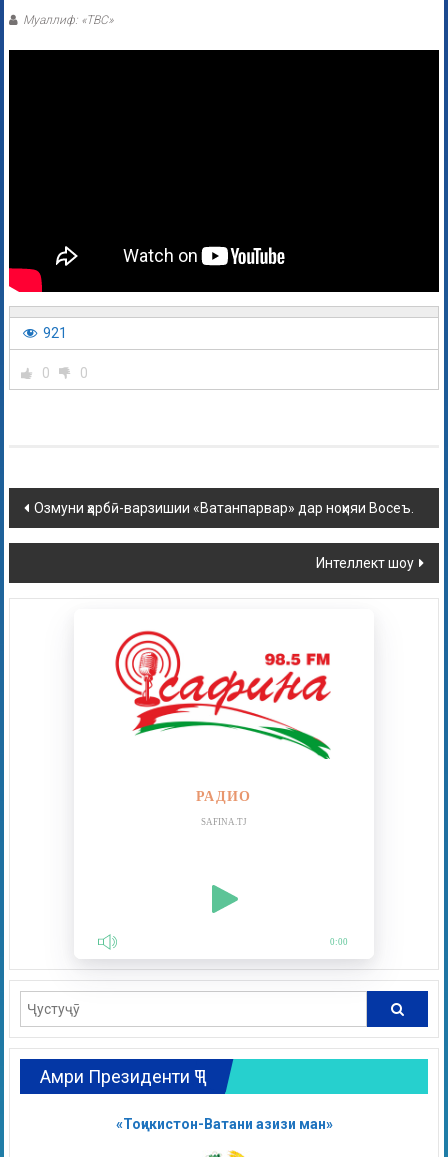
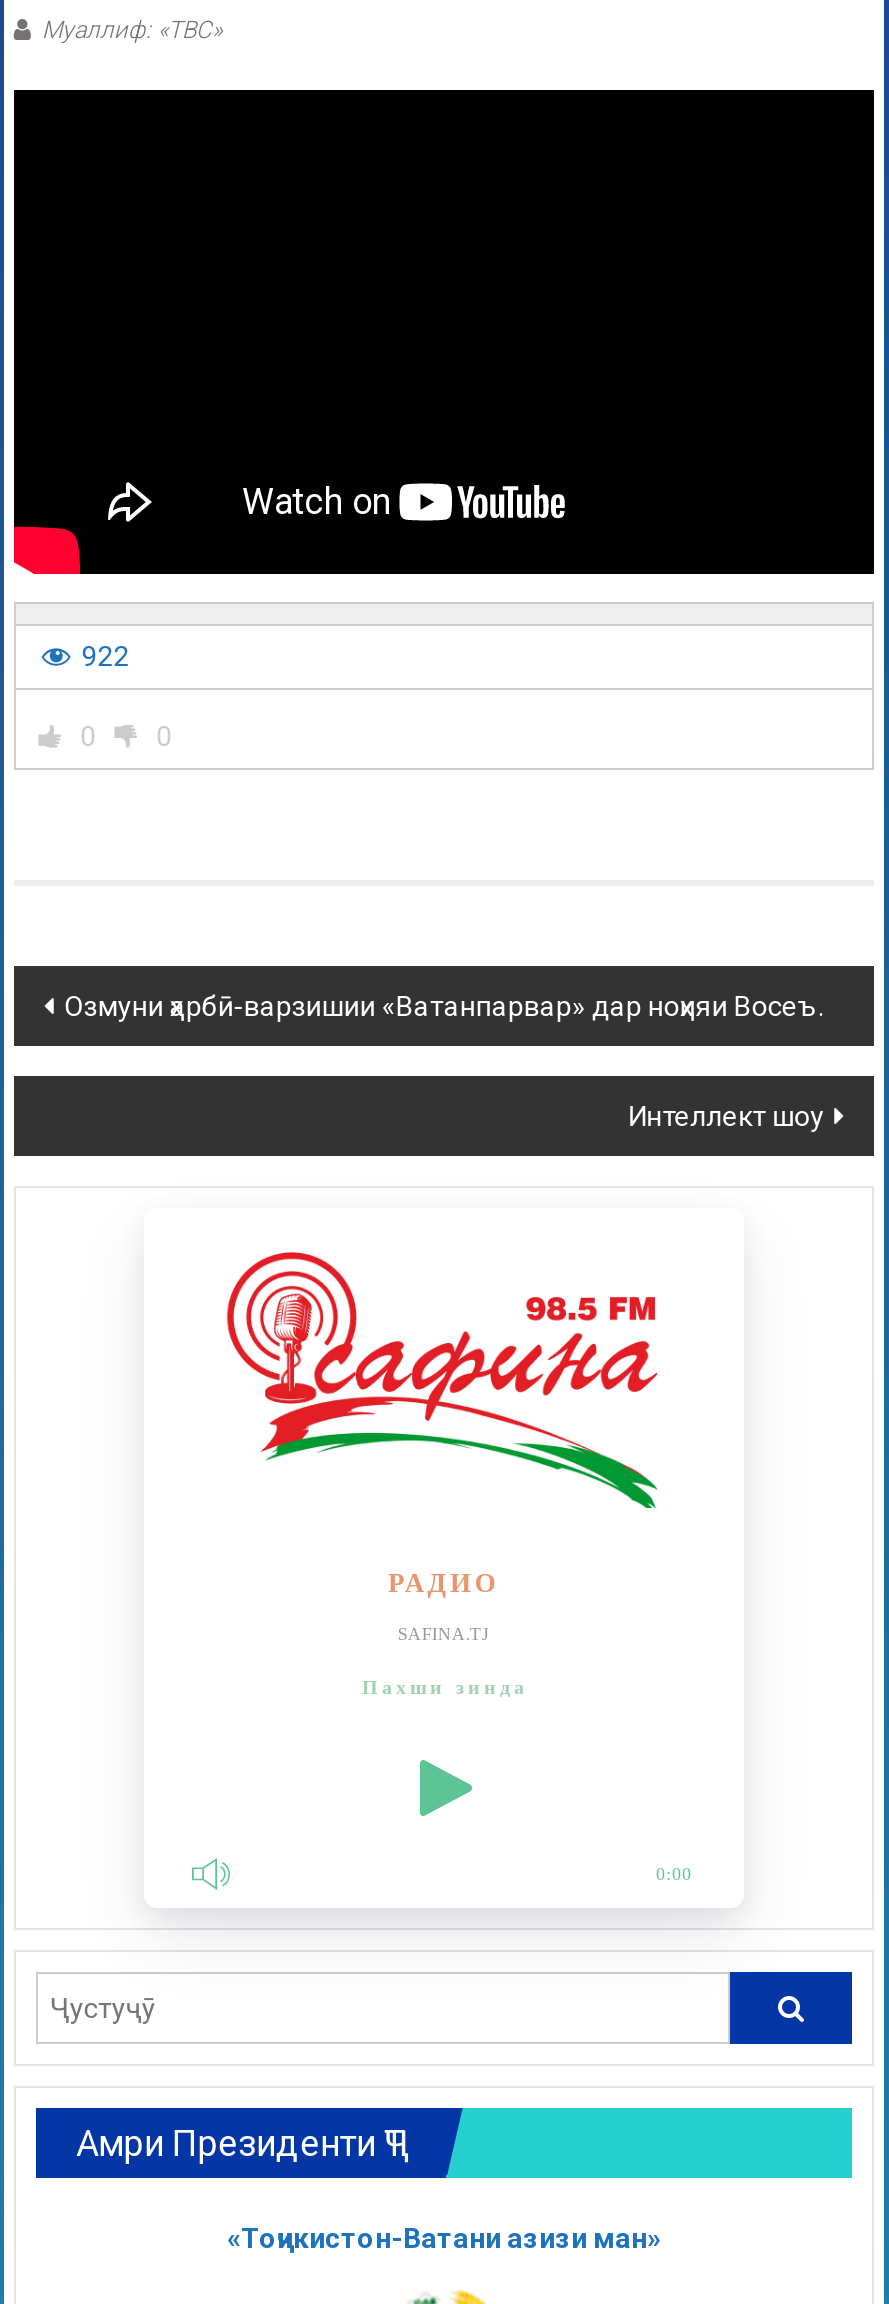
[43,325,67,341] 921 -> [82,641,130,673] 922
none -> [362,1677,528,1699] Пахши зинда

